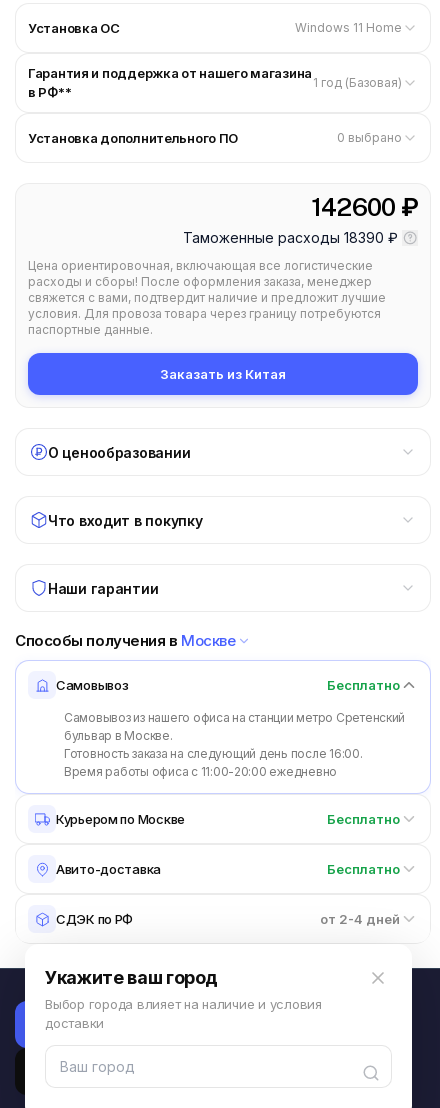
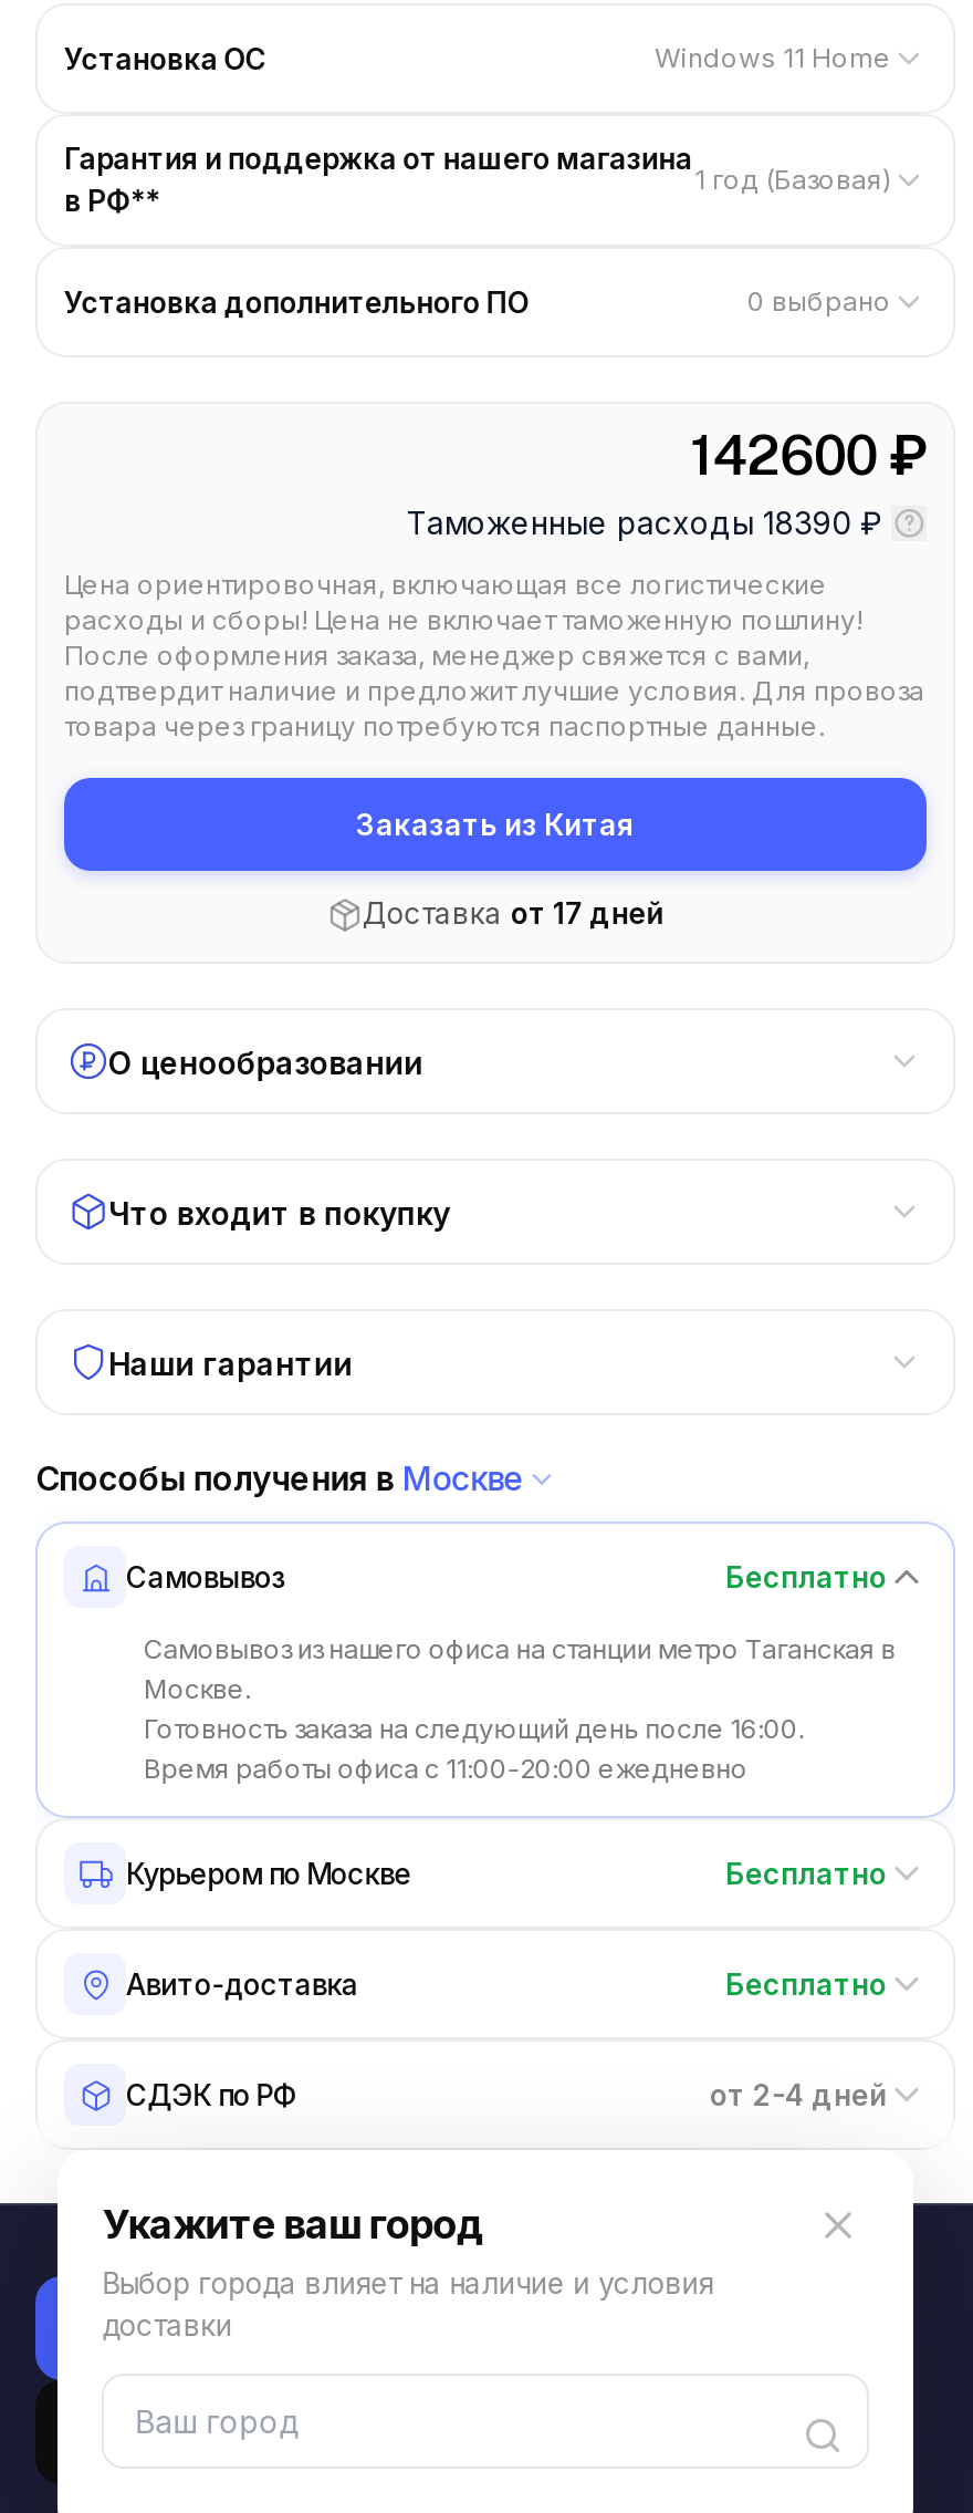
[28,274,386,337] расходы и сборы! После оформления заказа, менеджер | свяжется с вами, подтвердит наличие и предложит лучшие | условия. Для провоза товара через границу потребуются | паспортные данные. -> [64,604,924,744] расходы и сборы! Цена не включает таможенную пошлину! | После оформления заказа, менеджер свяжется с вами, | подтвердит наличие и предложит лучшие условия. Для провоза | товара через границу потребуются паспортные данные.
none -> [362,896,663,932] Доставка от 17 дней
[64,710,405,743] Самовывоз из нашего офиса на станции метро Сретенский | бульвар в Москве. -> [144,1633,896,1706] Самовывоз из нашего офиса на станции метро Таганская в | Москве.

